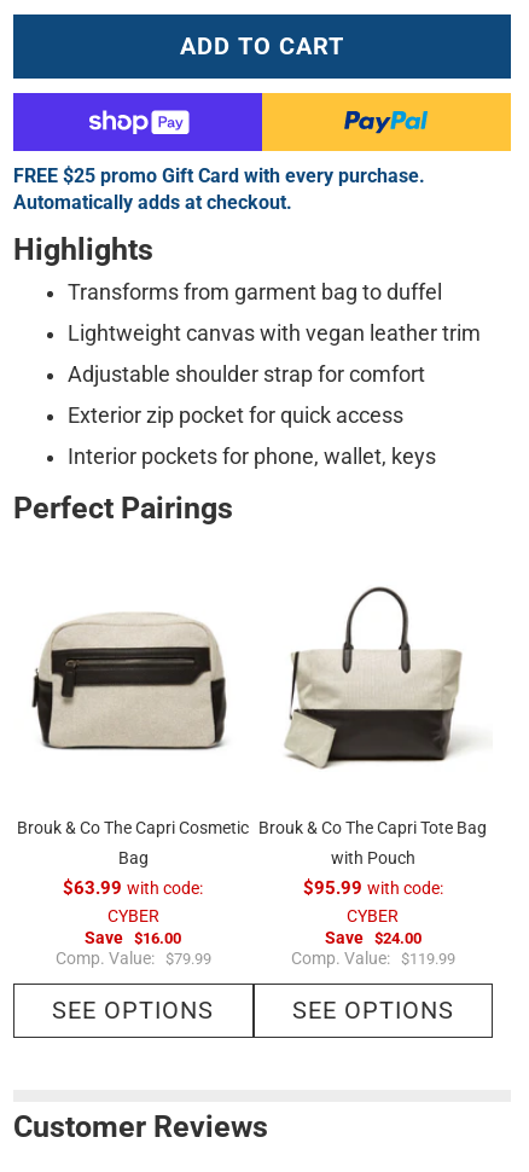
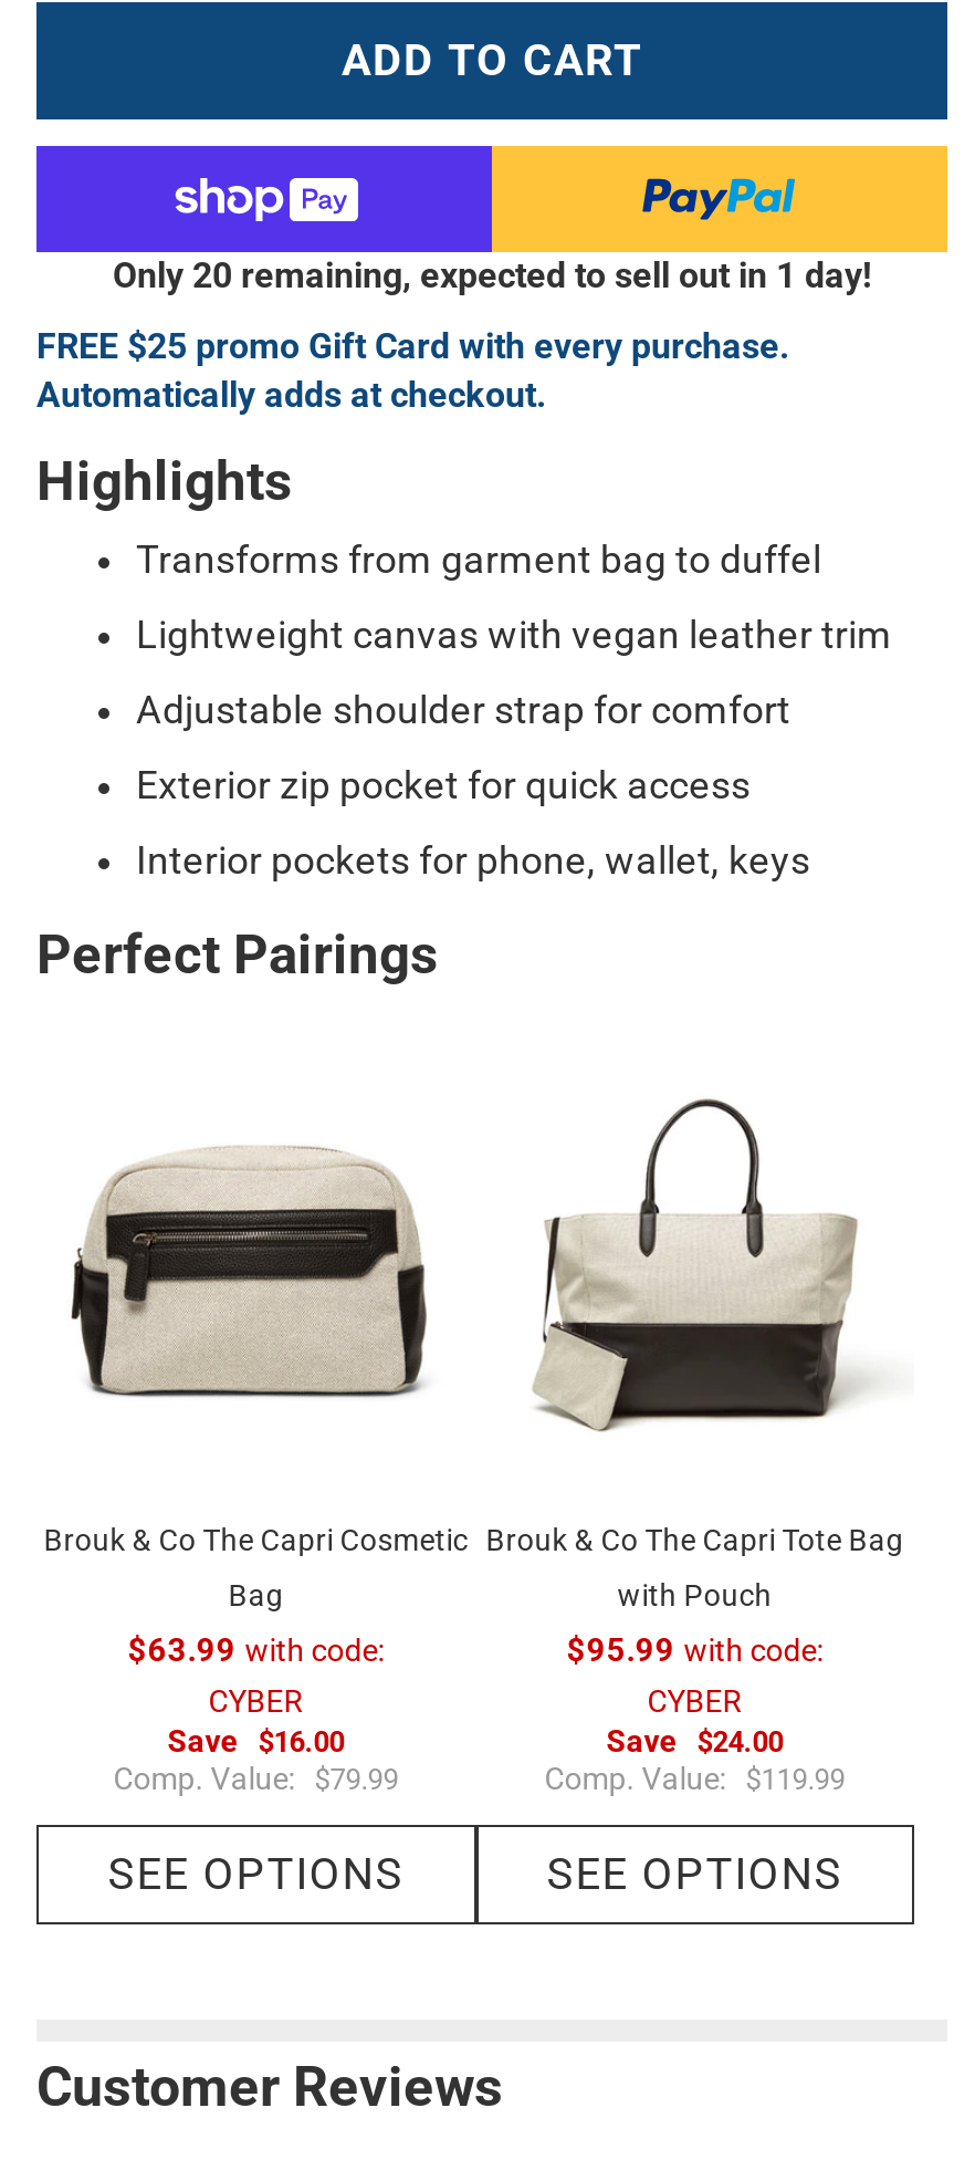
none -> [113,253,871,295] Only 20 remaining, expected to sell out in 1 day!

